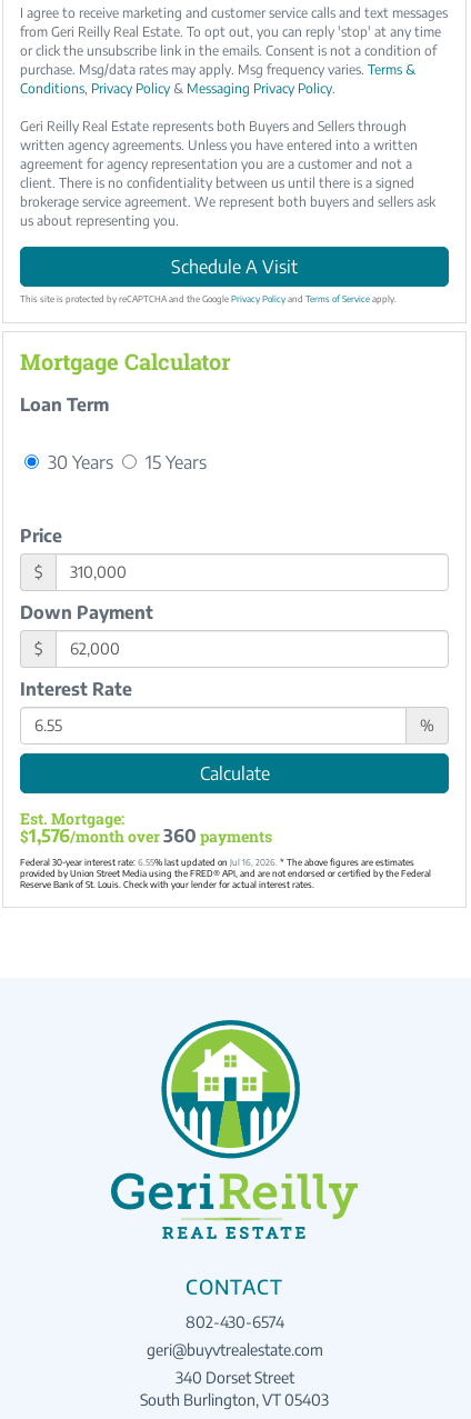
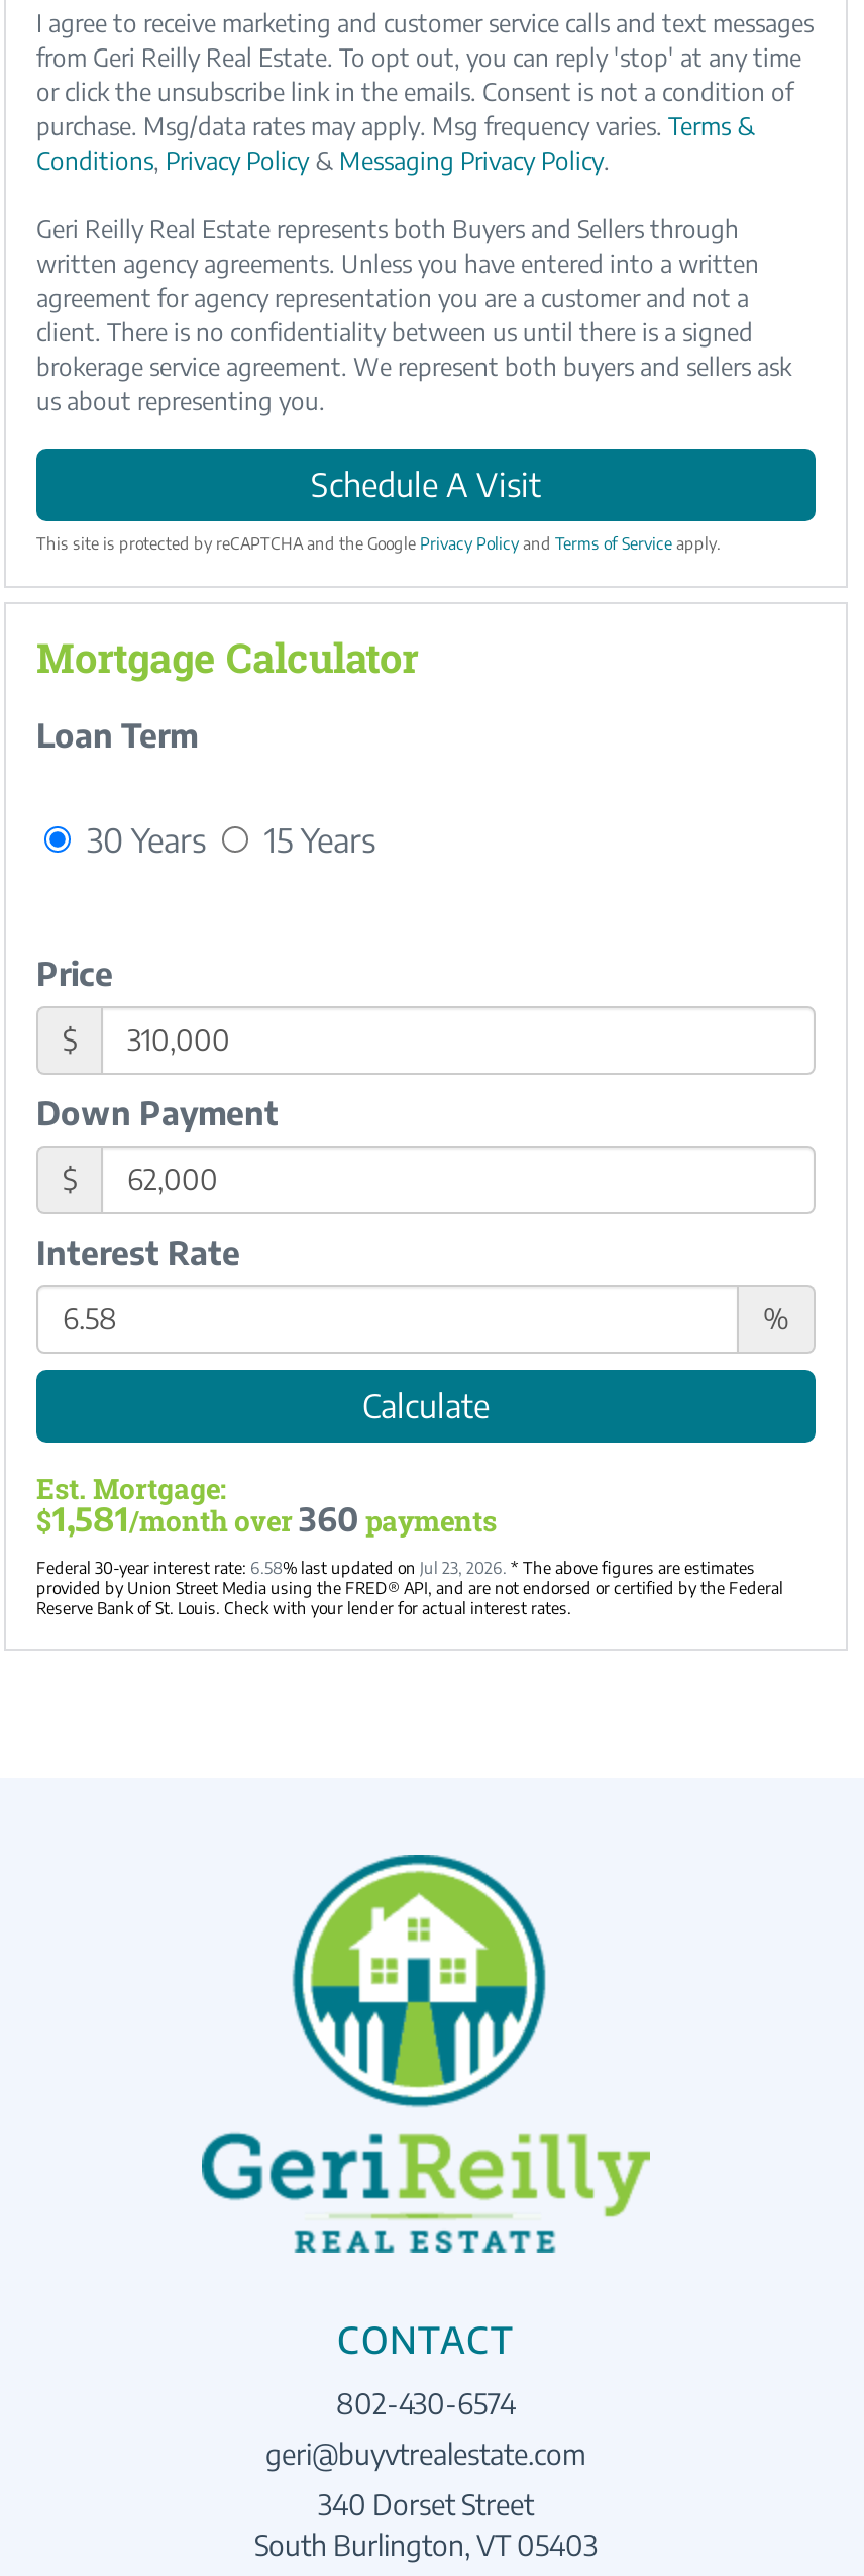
[20,825,272,847] $1,576/month over 360 payments -> [36,1499,497,1540] $1,581/month over 360 payments
[20,857,414,868] Federal 30-year interest rate: 6.55% last updated on Jul 16, 2026. * The above figures are estimates -> [36,1558,755,1578] Federal 30-year interest rate: 6.58% last updated on Jul 23, 2026. * The above figures are estimates

